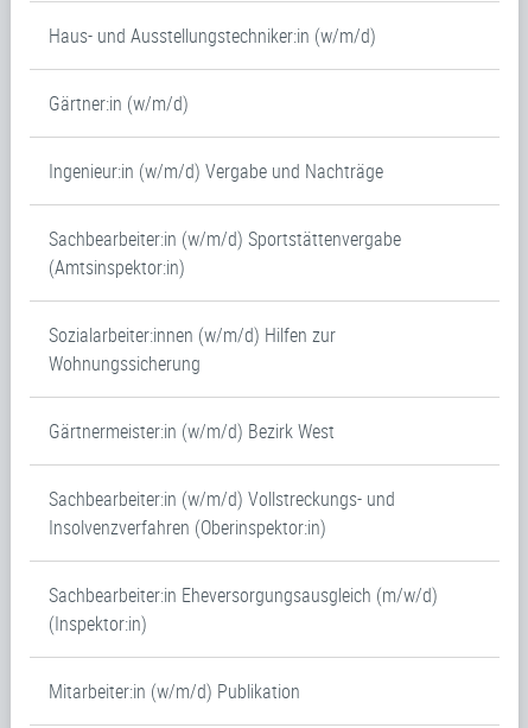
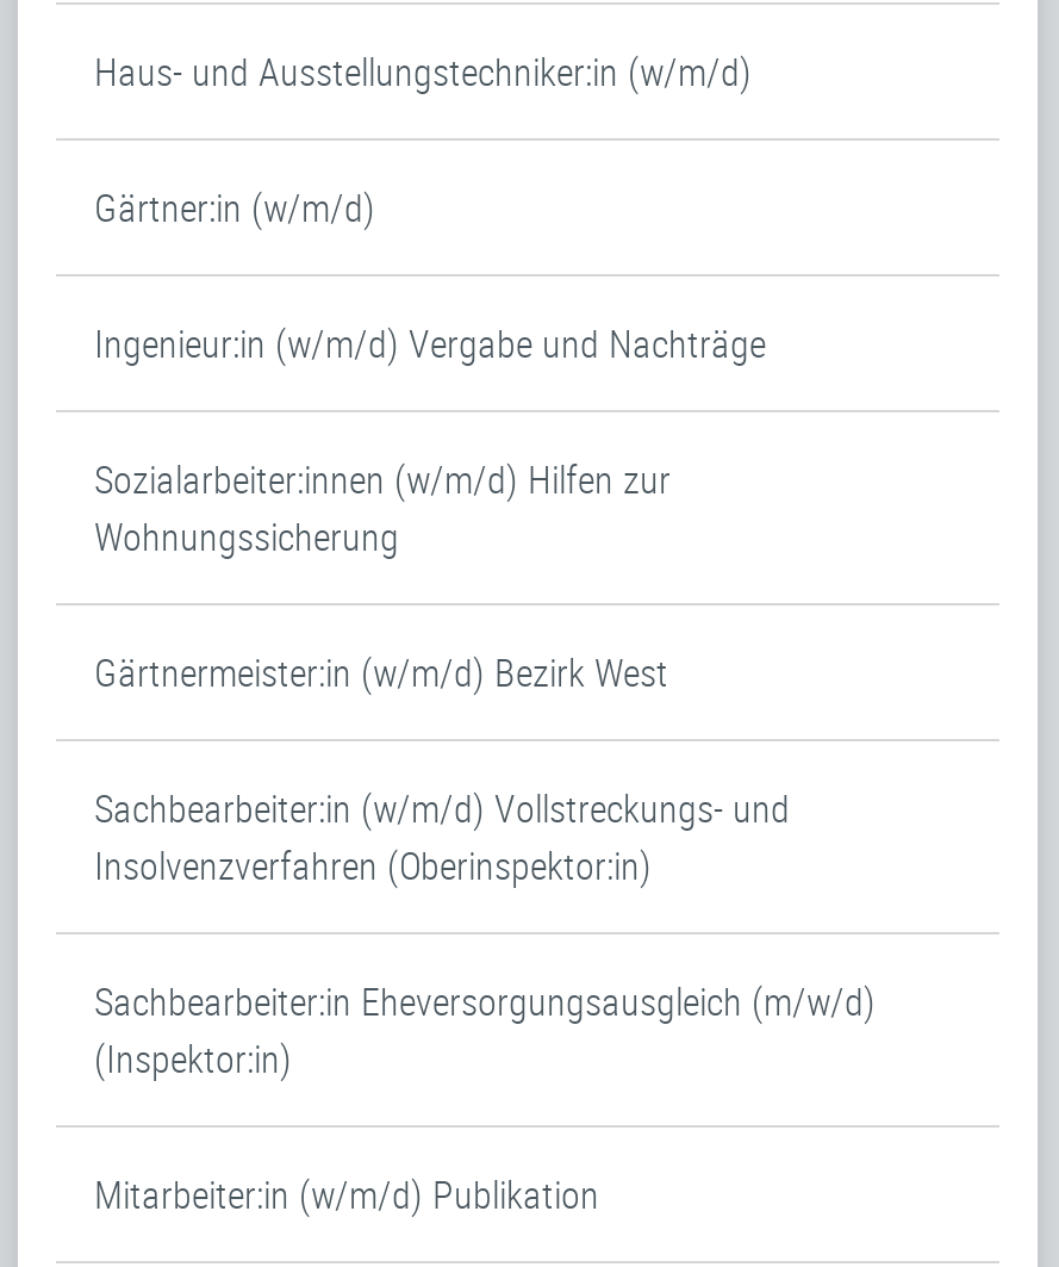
[49,226,401,281] Sachbearbeiter:in (w/m/d) Sportstättenvergabe | (Amtsinspektor:in) -> none

